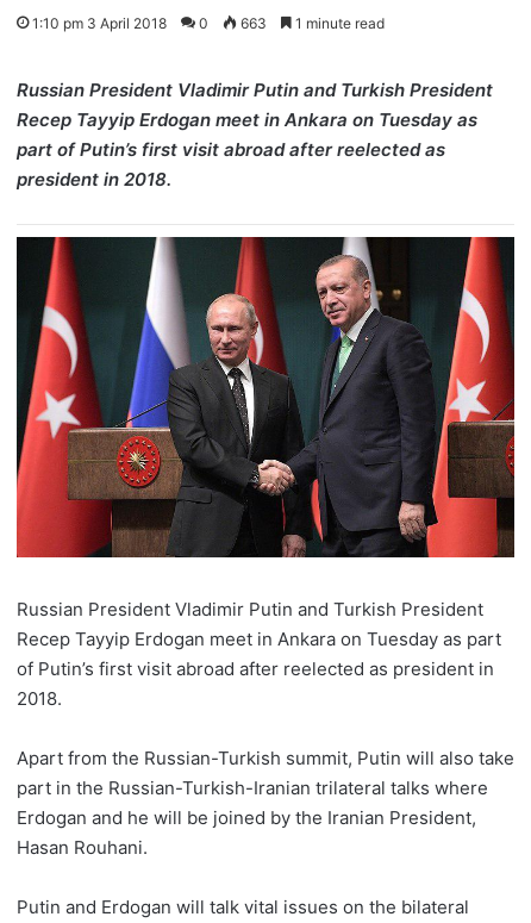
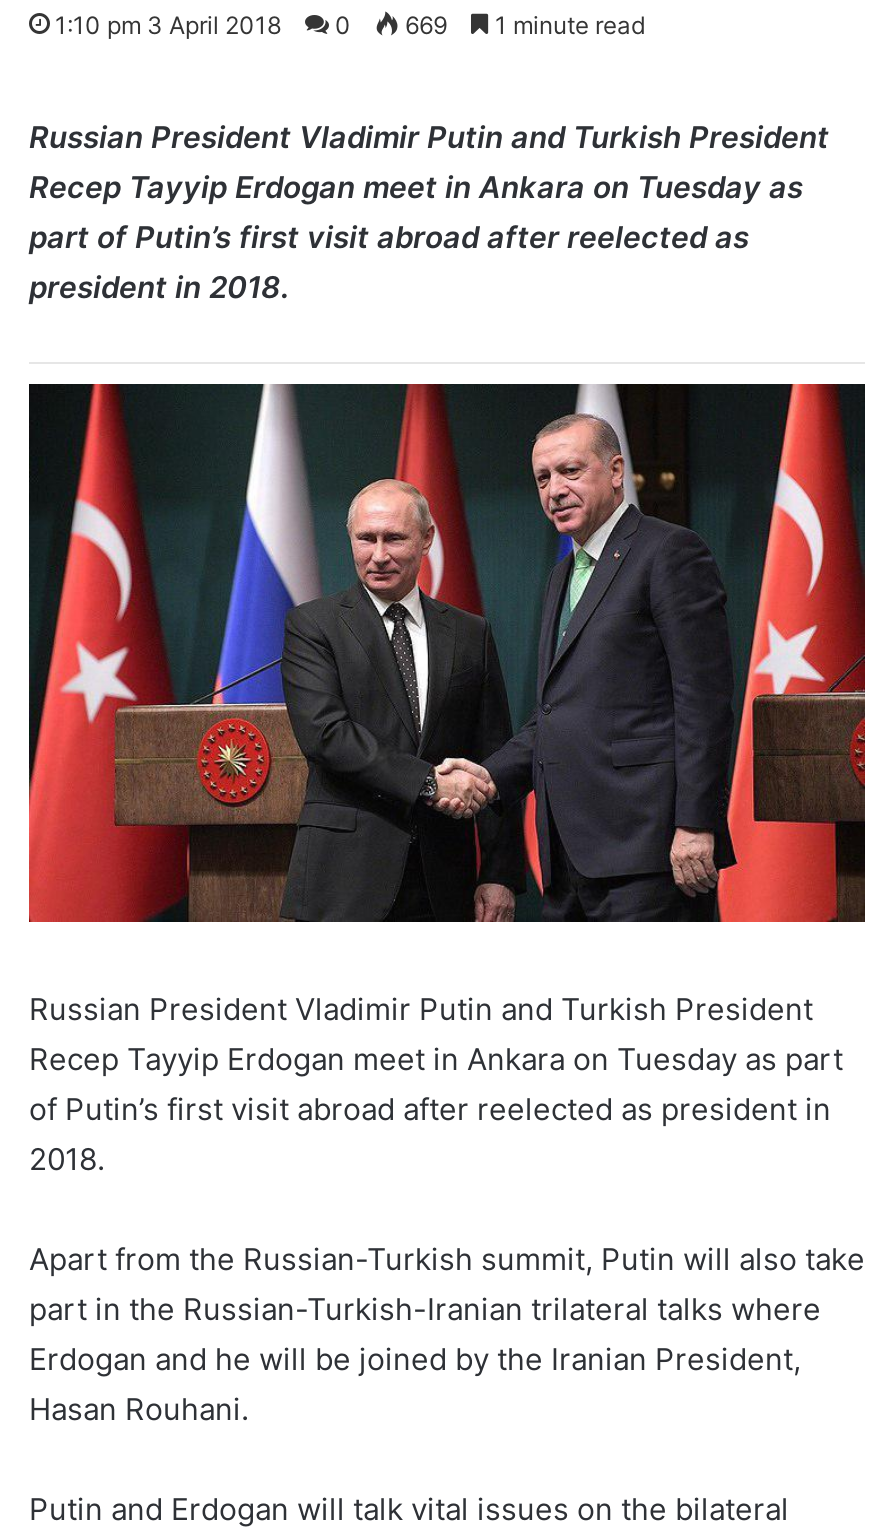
[32,14,385,32] 1:10 pm 3 April 2018 0 663 1 minute read -> [55,10,645,40] 1:10 pm 3 April 2018 0 669 1 minute read

